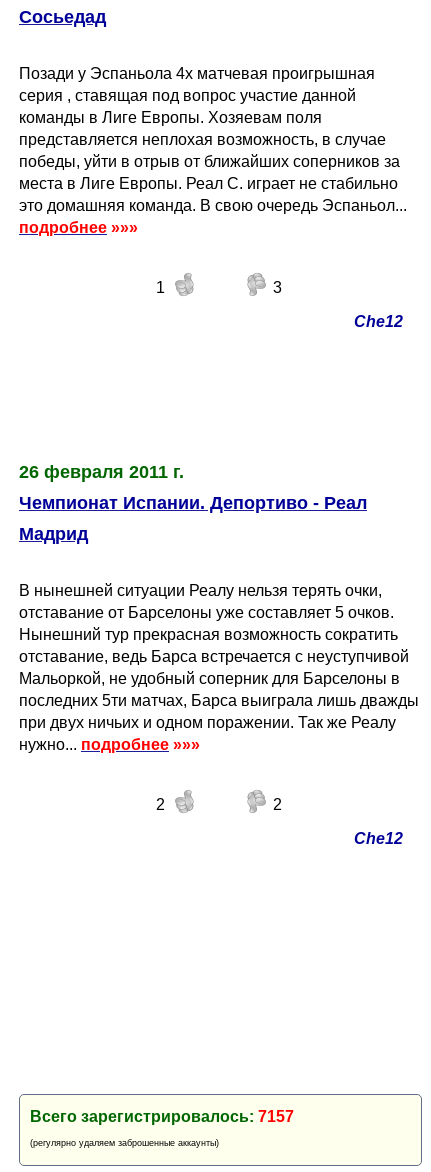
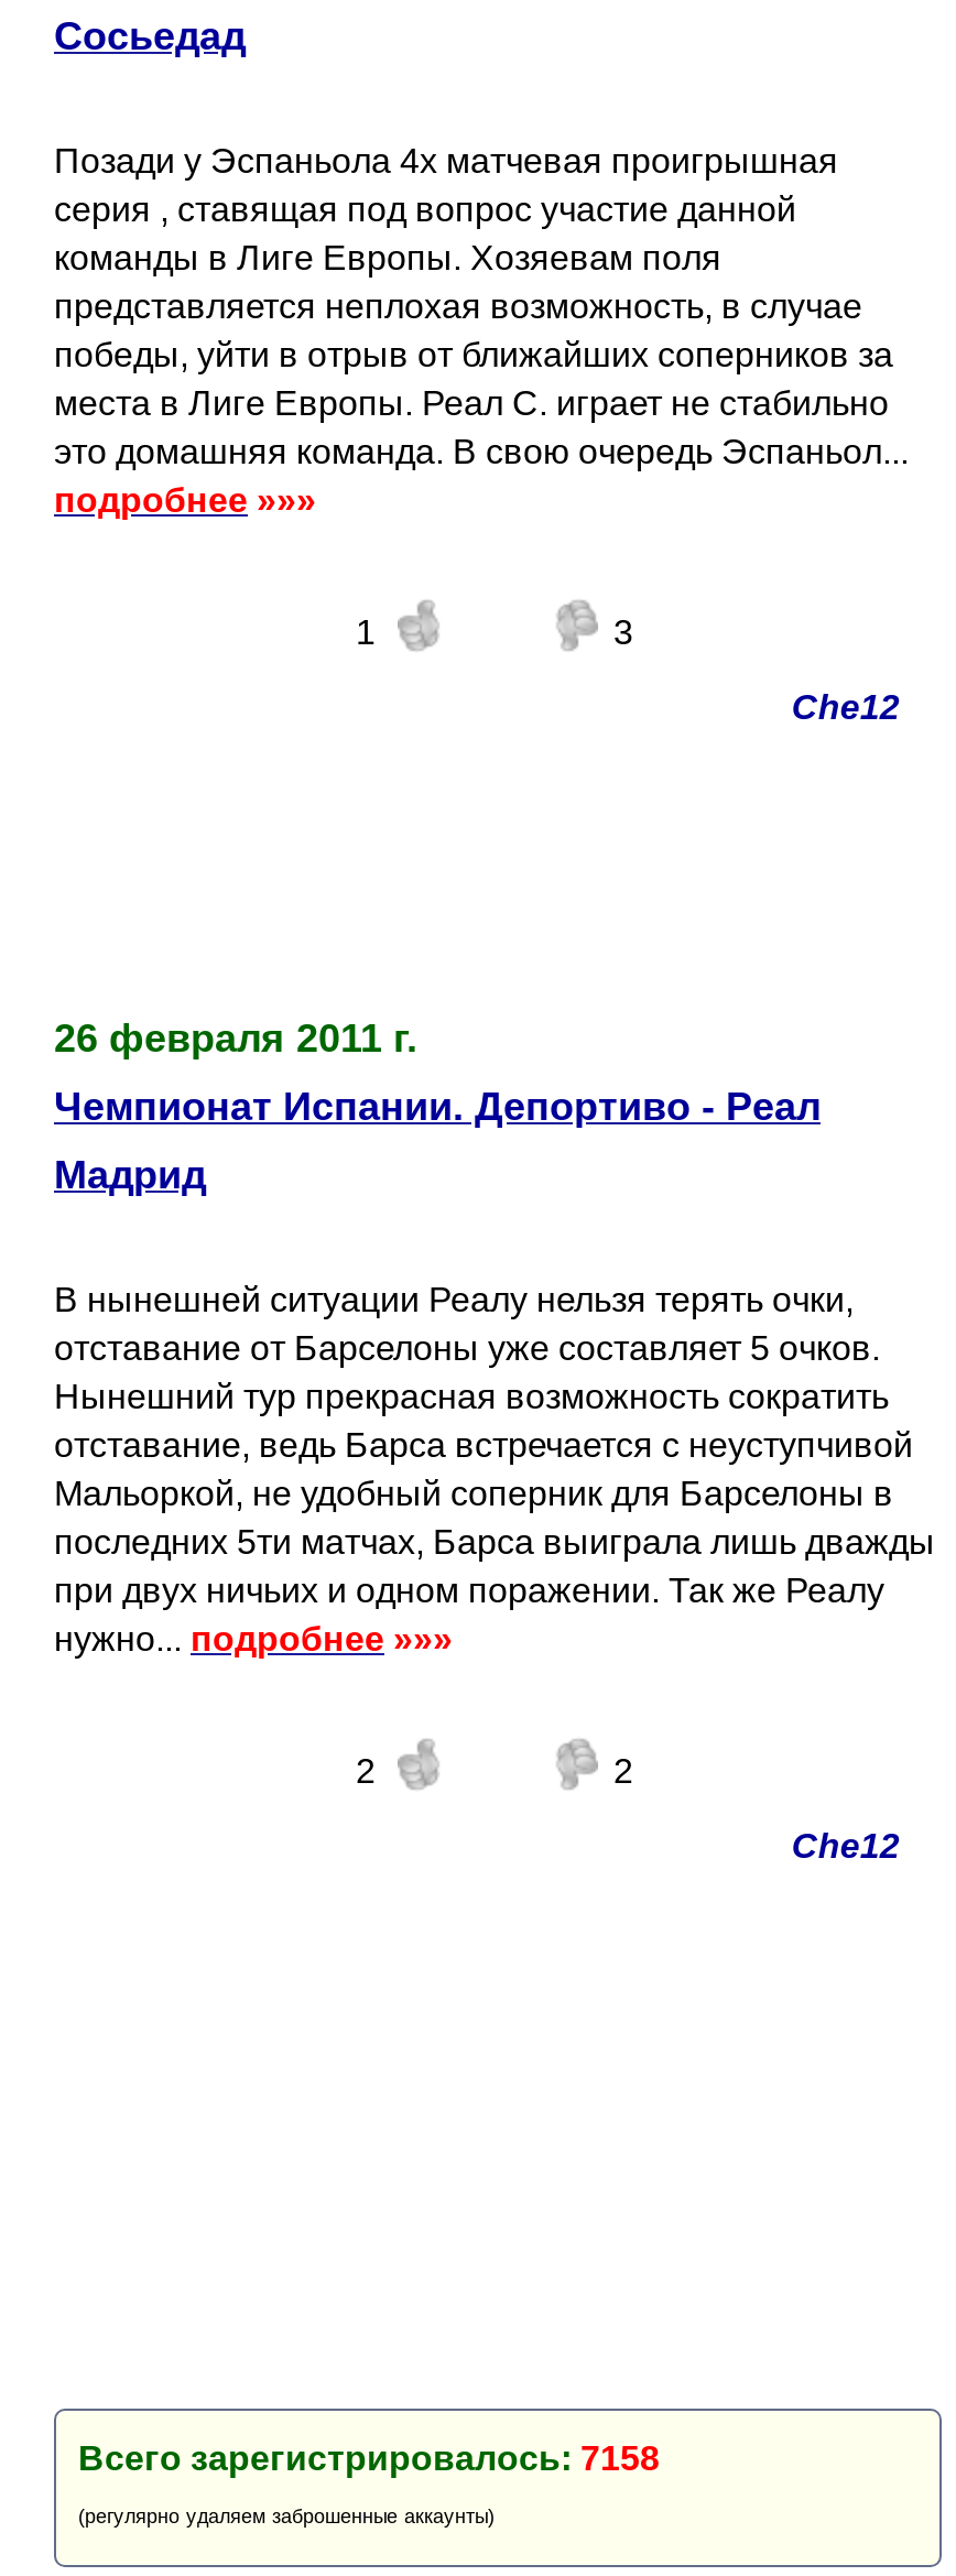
[30,1108,294,1125] Всего зарегистрировалось: 7157 -> [78,2439,660,2477] Всего зарегистрировалось: 7158

